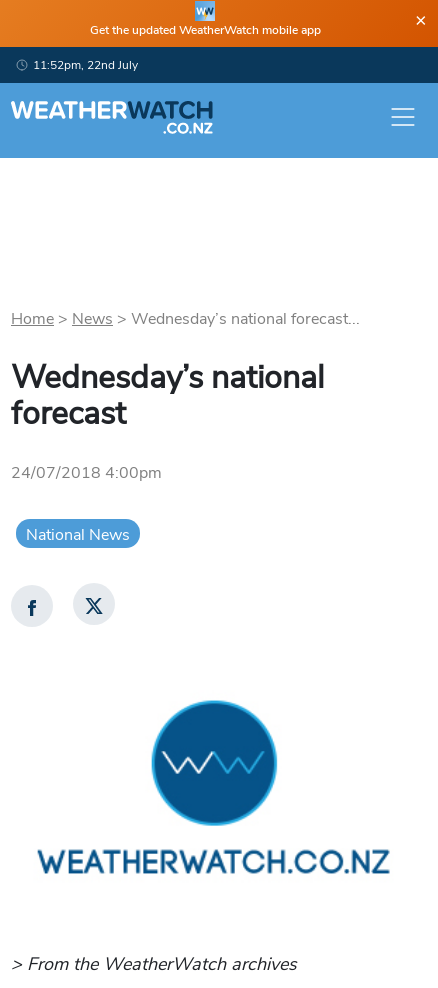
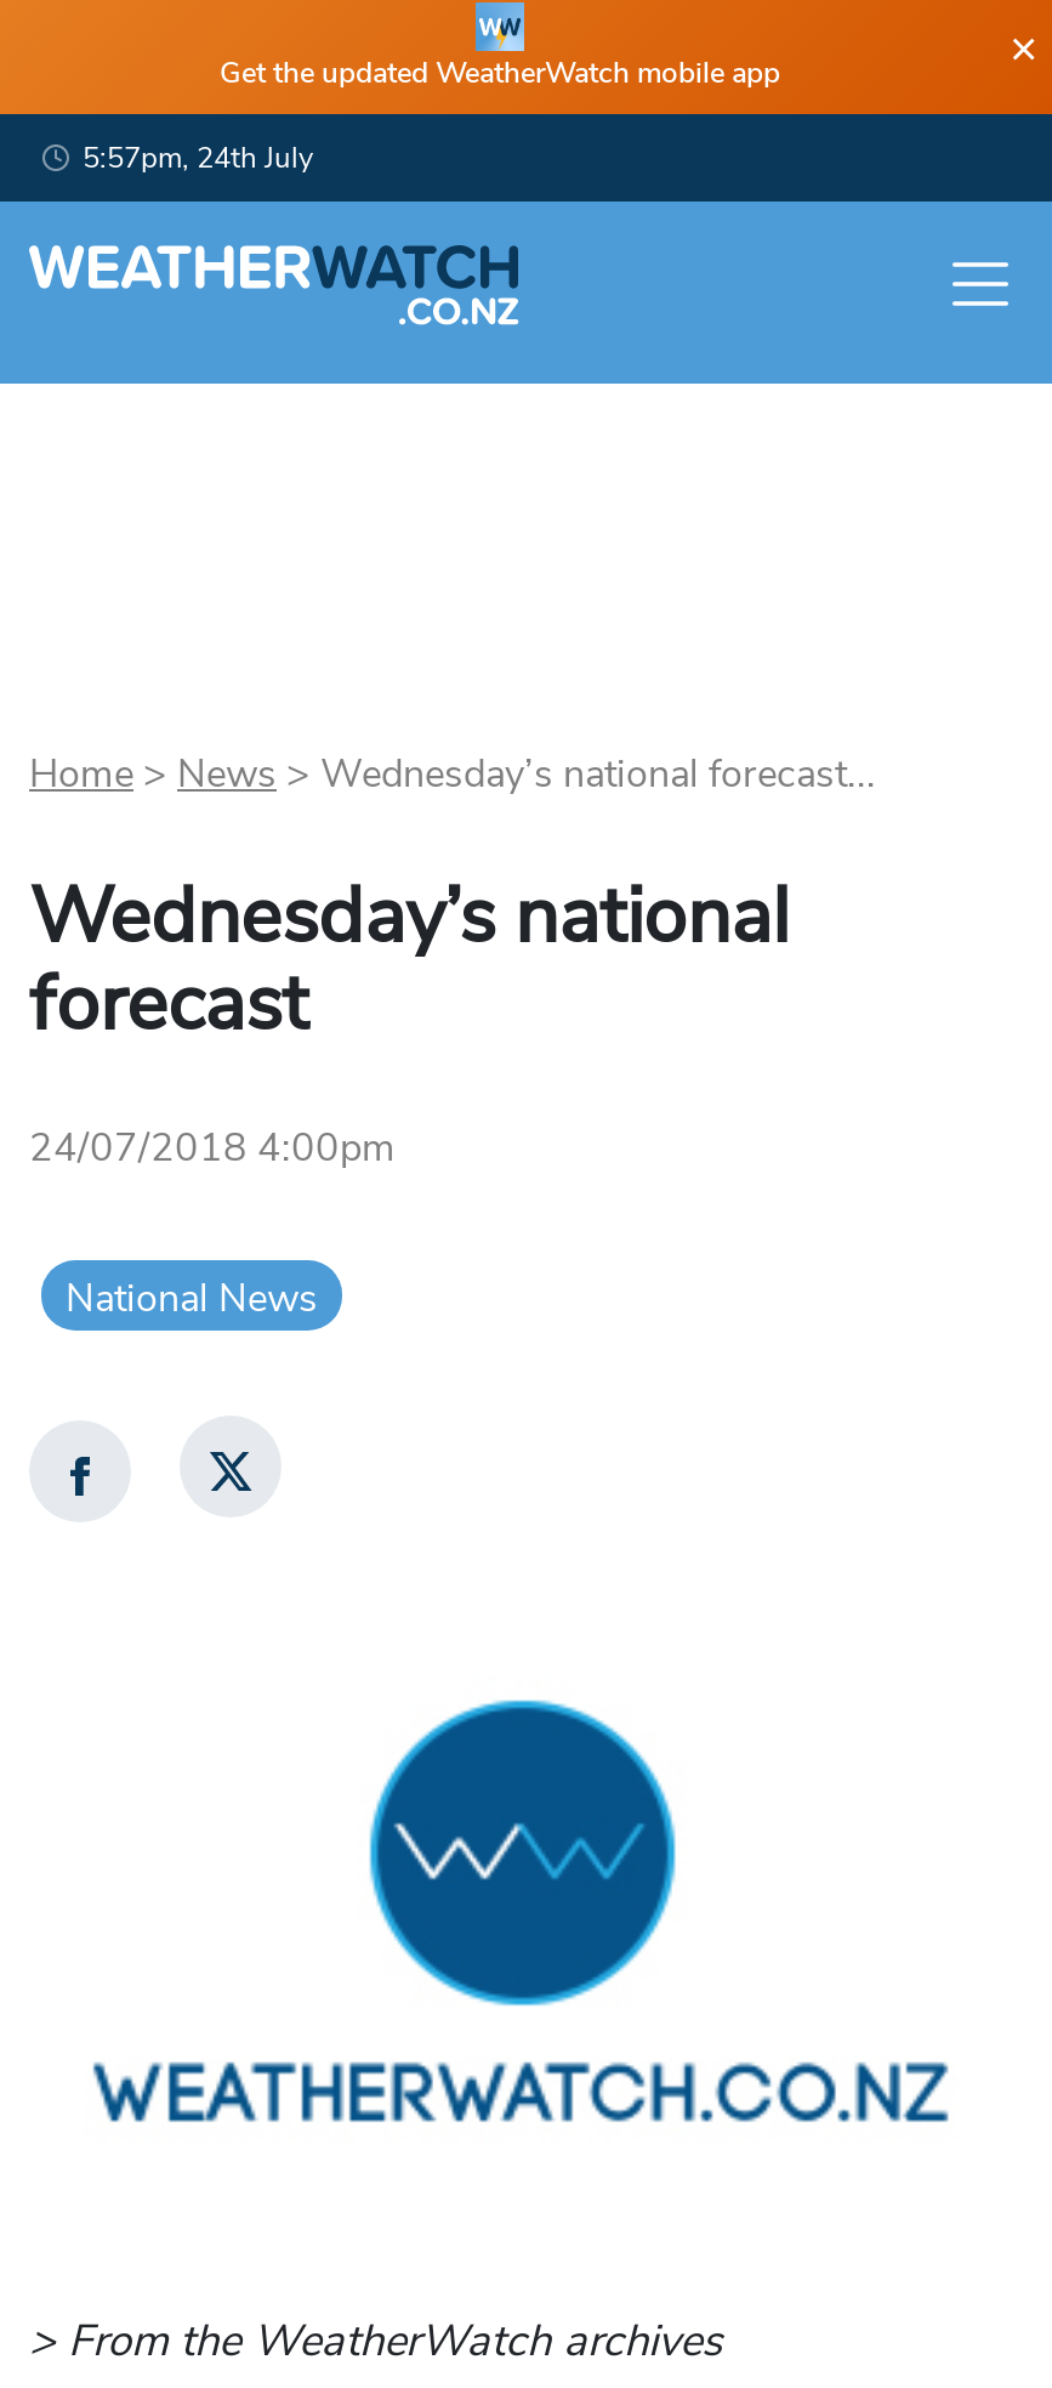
[33,57,138,73] 11:52pm, 22nd July -> [83,138,313,177] 5:57pm, 24th July

